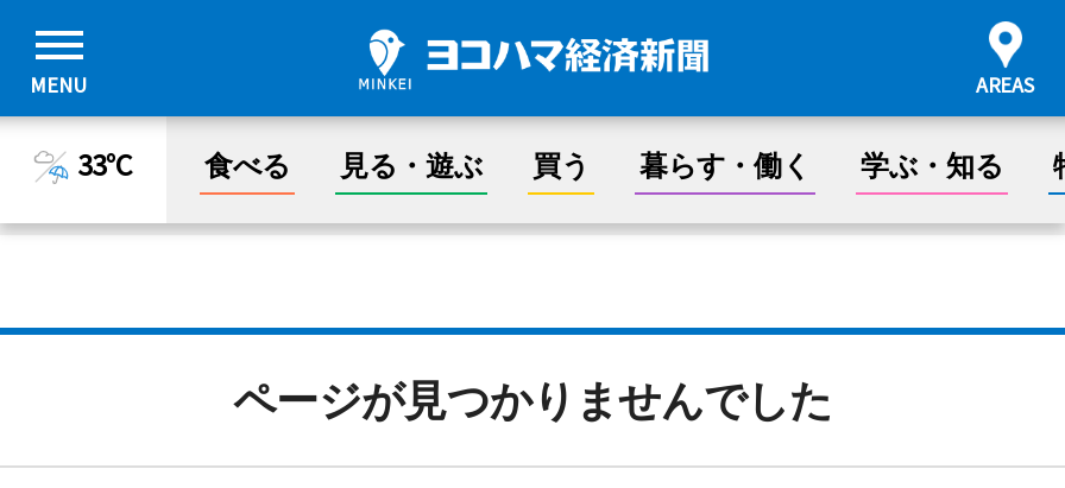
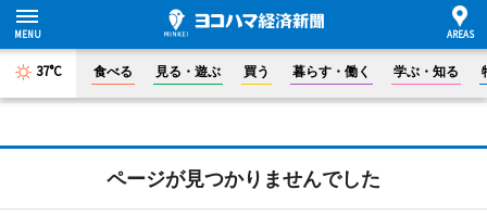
[77,146,134,186] 33°C -> [35,62,61,81] 37°C

